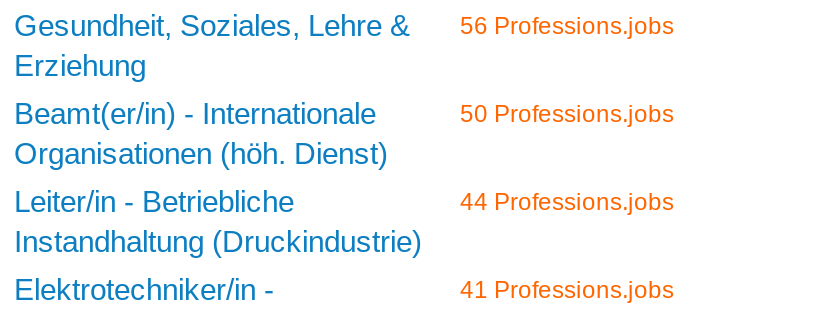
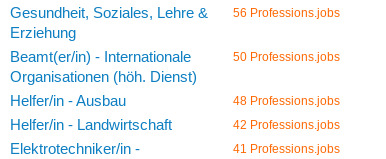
[14,184,422,258] Leiter/in - Betriebliche | Instandhaltung (Druckindustrie) -> [9,92,339,109] Helfer/in - Ausbau | 48 Professions.jobs
[454,188,674,216] 44 Professions.jobs -> [9,116,339,133] Helfer/in - Landwirtschaft | 42 Professions.jobs

